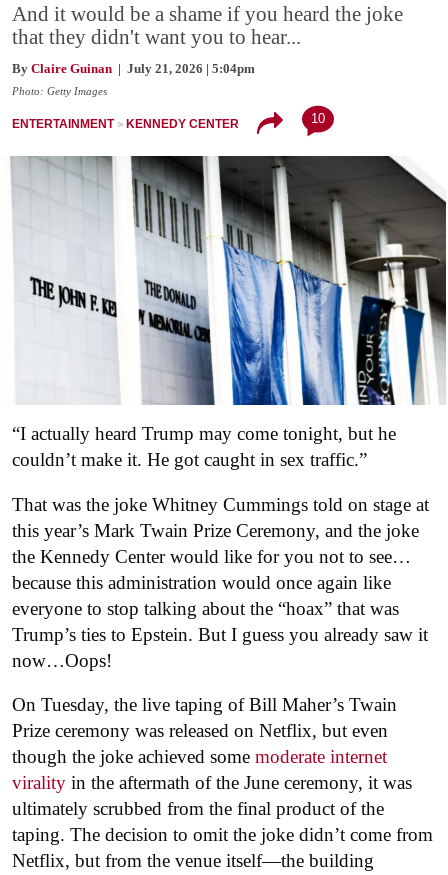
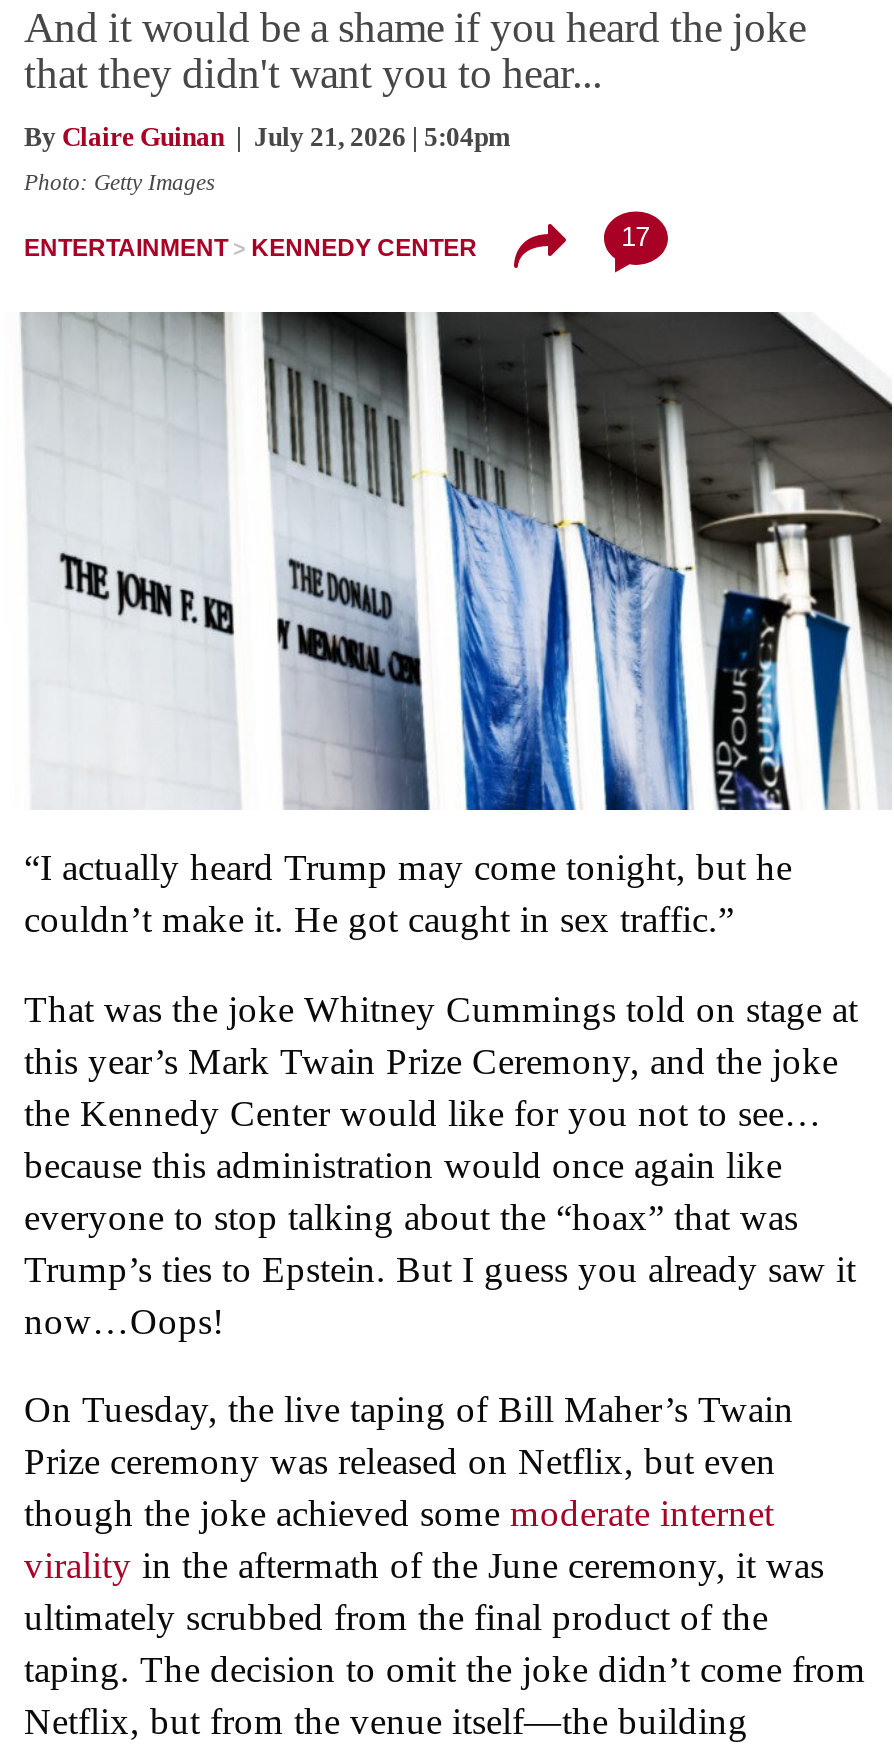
[311,111,325,126] 10 -> [621,223,649,253] 17

